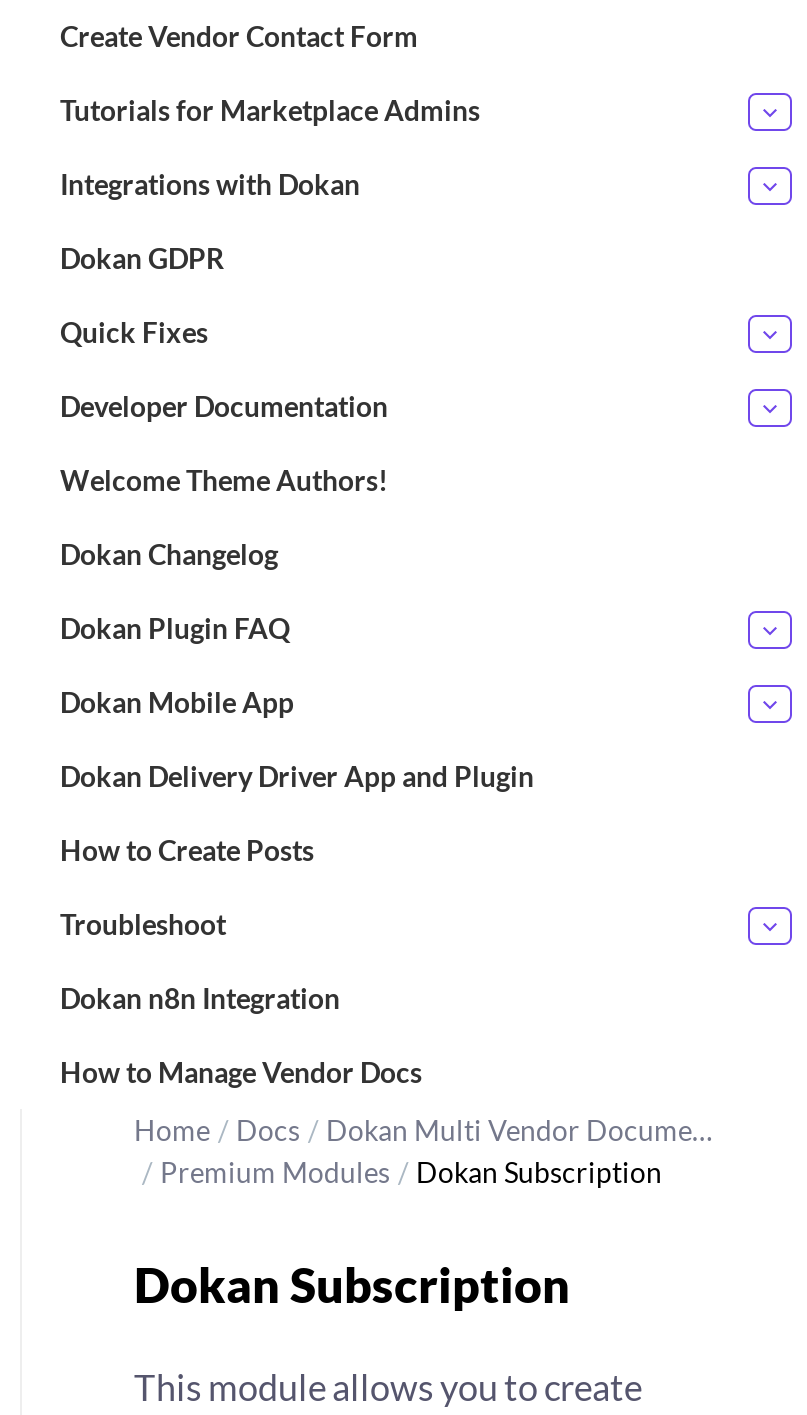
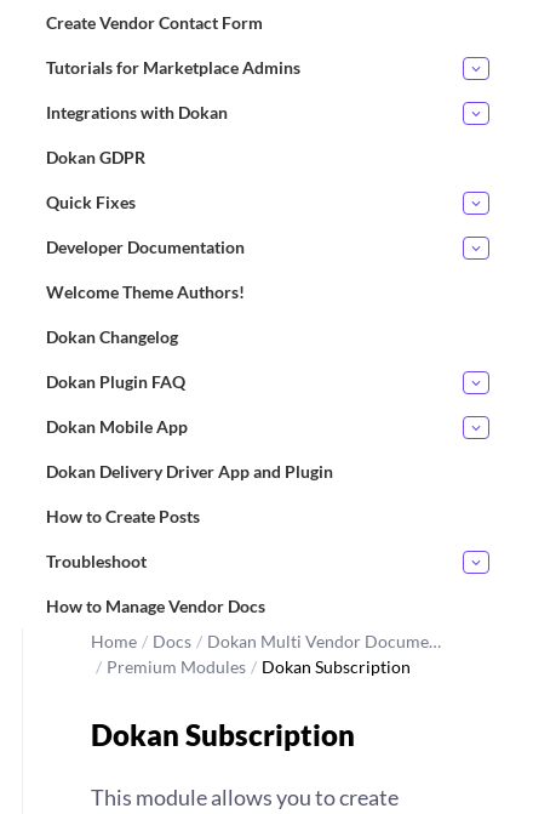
[60,981,340,1015] Dokan n8n Integration -> none

